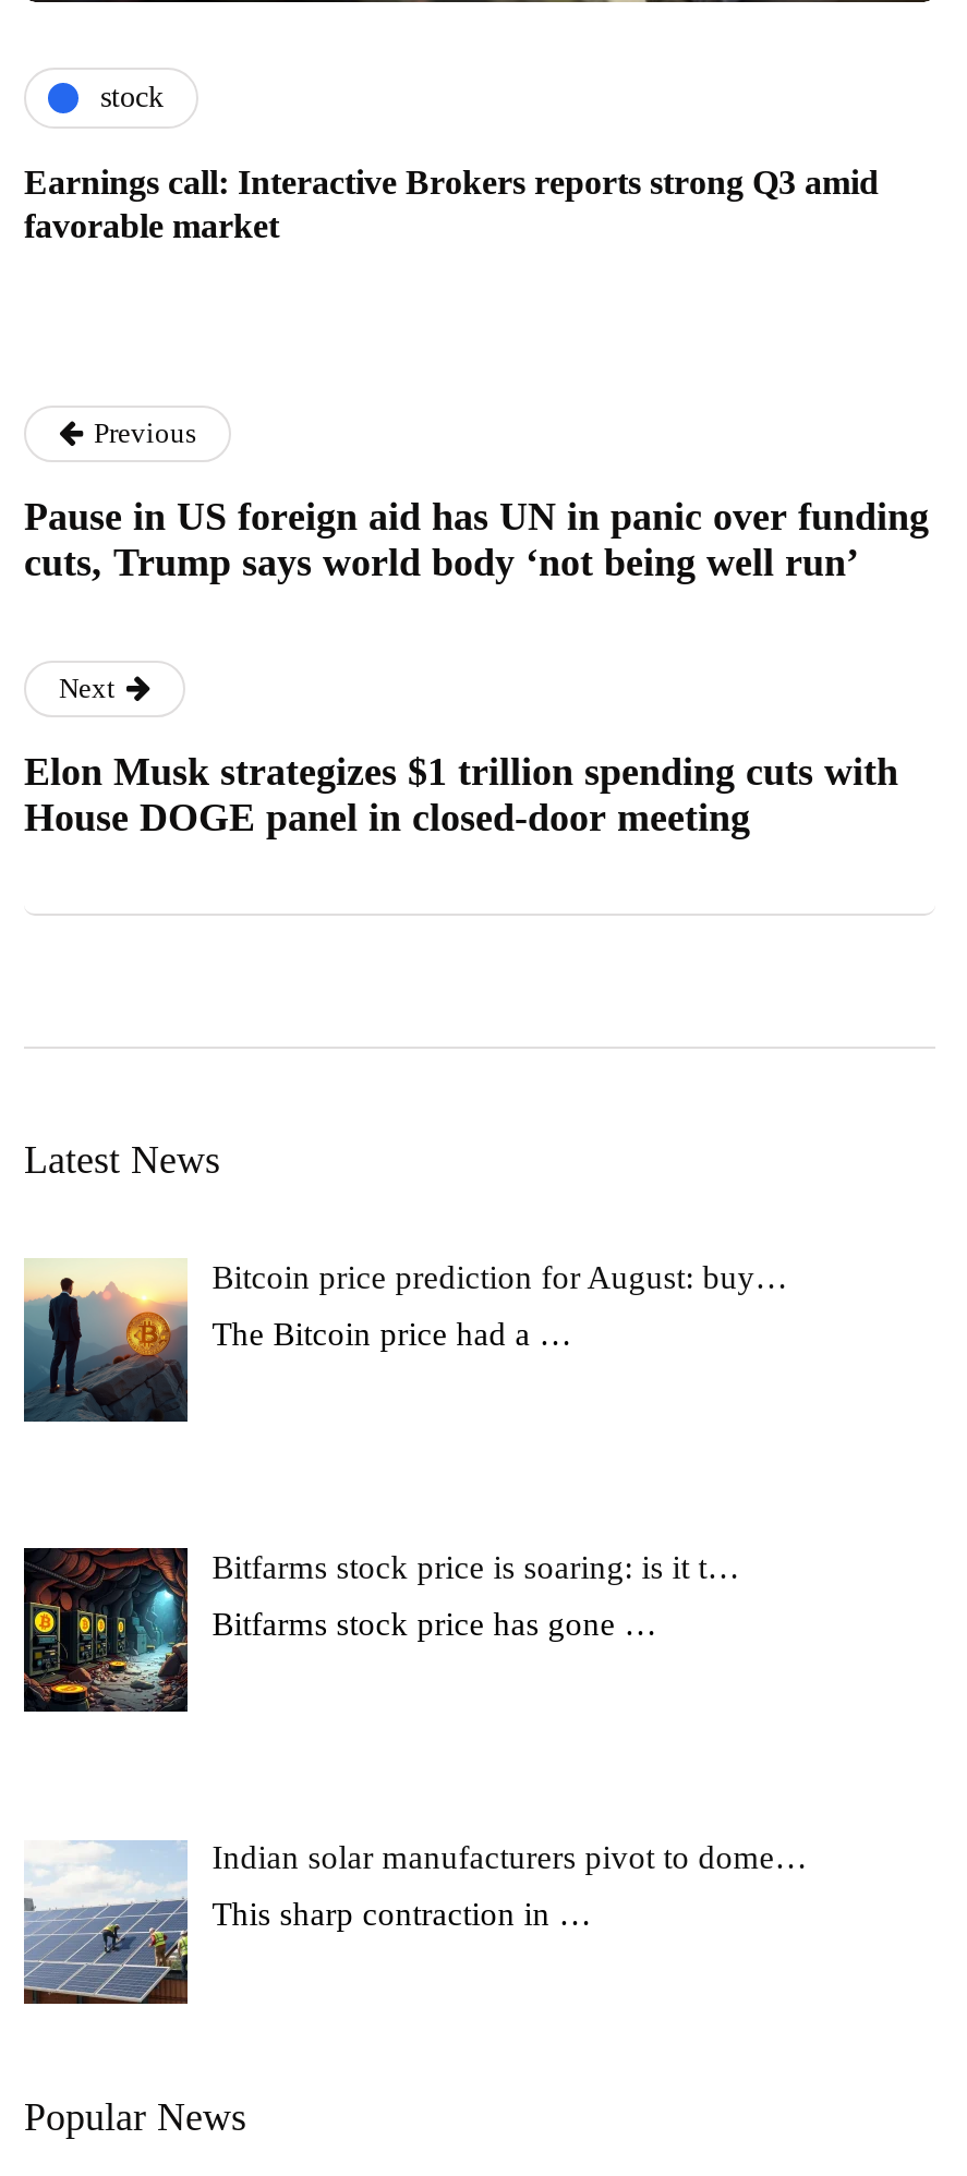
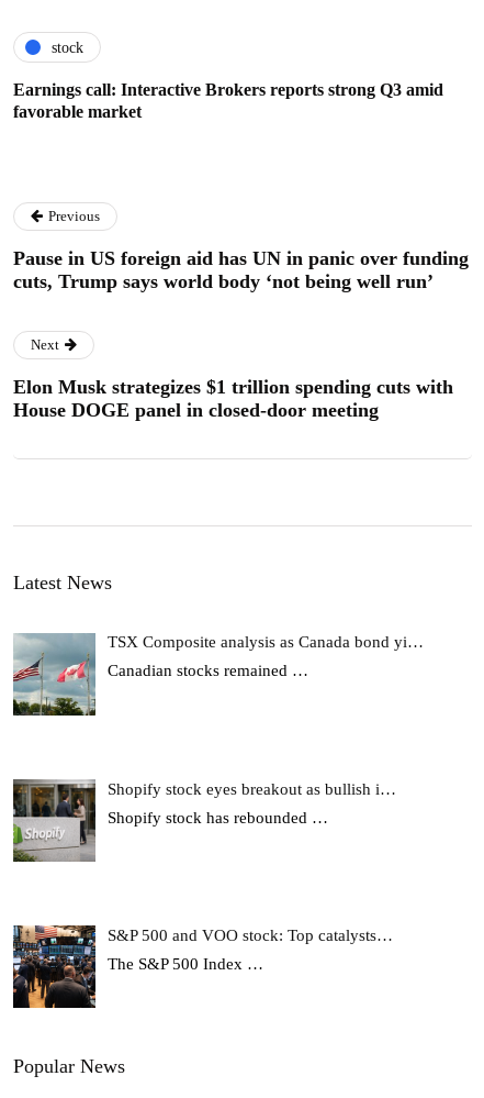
[22,1259,788,1422] [image] | Bitcoin price prediction for August: buy… -> [12,633,424,717] [image] | TSX Composite analysis as Canada bond yi…
[212,1316,572,1351] The Bitcoin price had a … -> [108,662,309,680] Canadian stocks remained …
[22,1546,740,1714] [image] | Bitfarms stock price is soaring: is it t… -> [12,778,396,863] [image] | Shopify stock eyes breakout as bullish i…
[212,1606,657,1641] Bitfarms stock price has gone … -> [108,809,328,826] Shopify stock has rebounded …
[22,1838,807,2006] [image] | Indian solar manufacturers pivot to dome… -> [12,924,393,1009] [image] | S&P 500 and VOO stock: Top catalysts…
[212,1897,591,1932] This sharp contraction in … -> [108,955,264,973] The S&P 500 Index …

